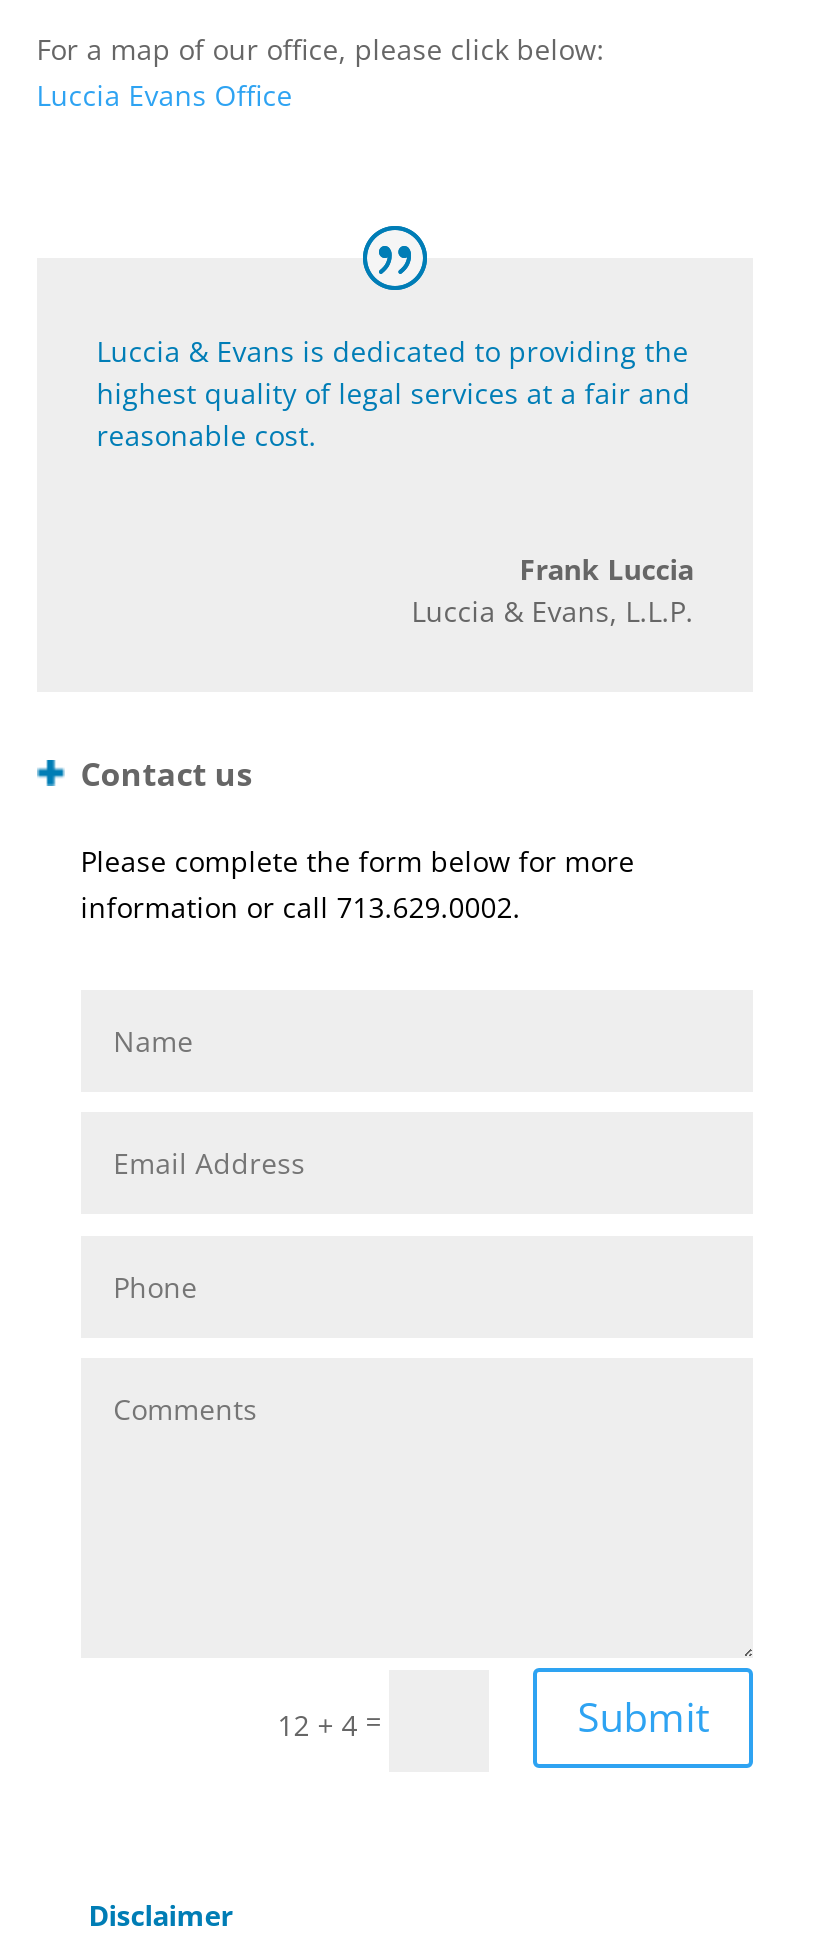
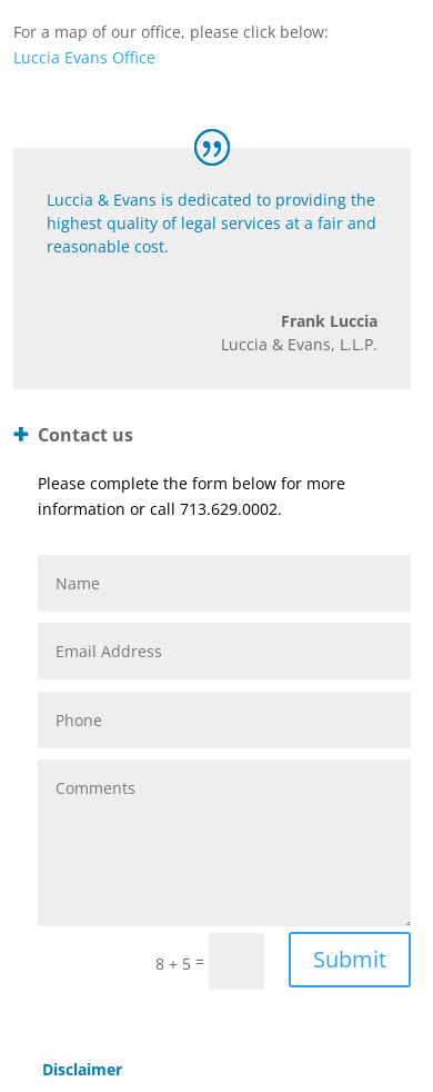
[277,1702,389,1744] 12 + 4 = -> [156,951,209,974] 8 + 5 =

